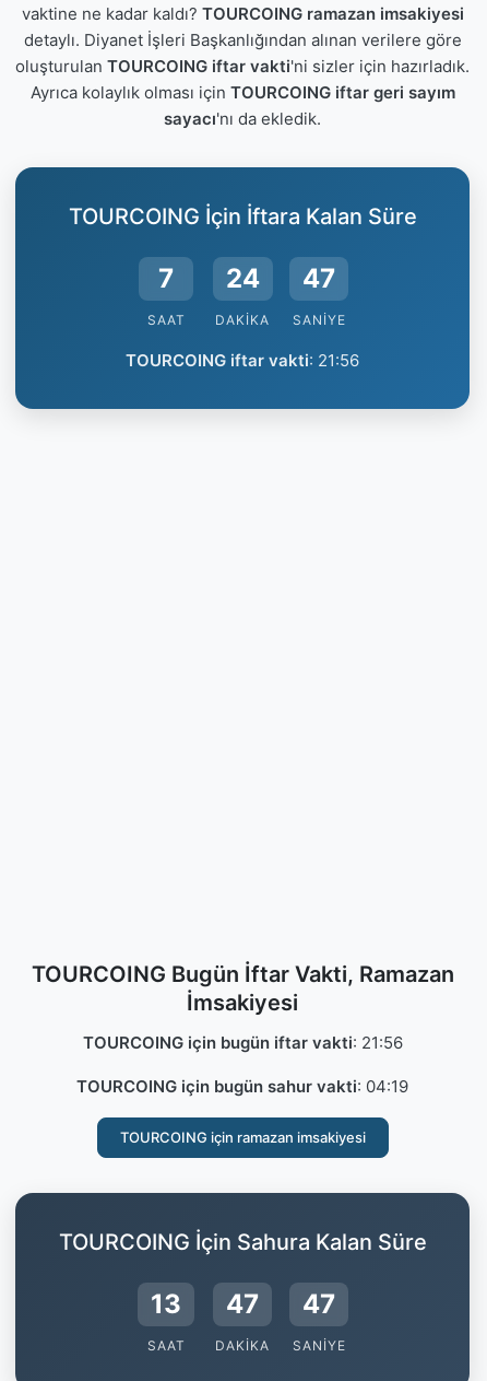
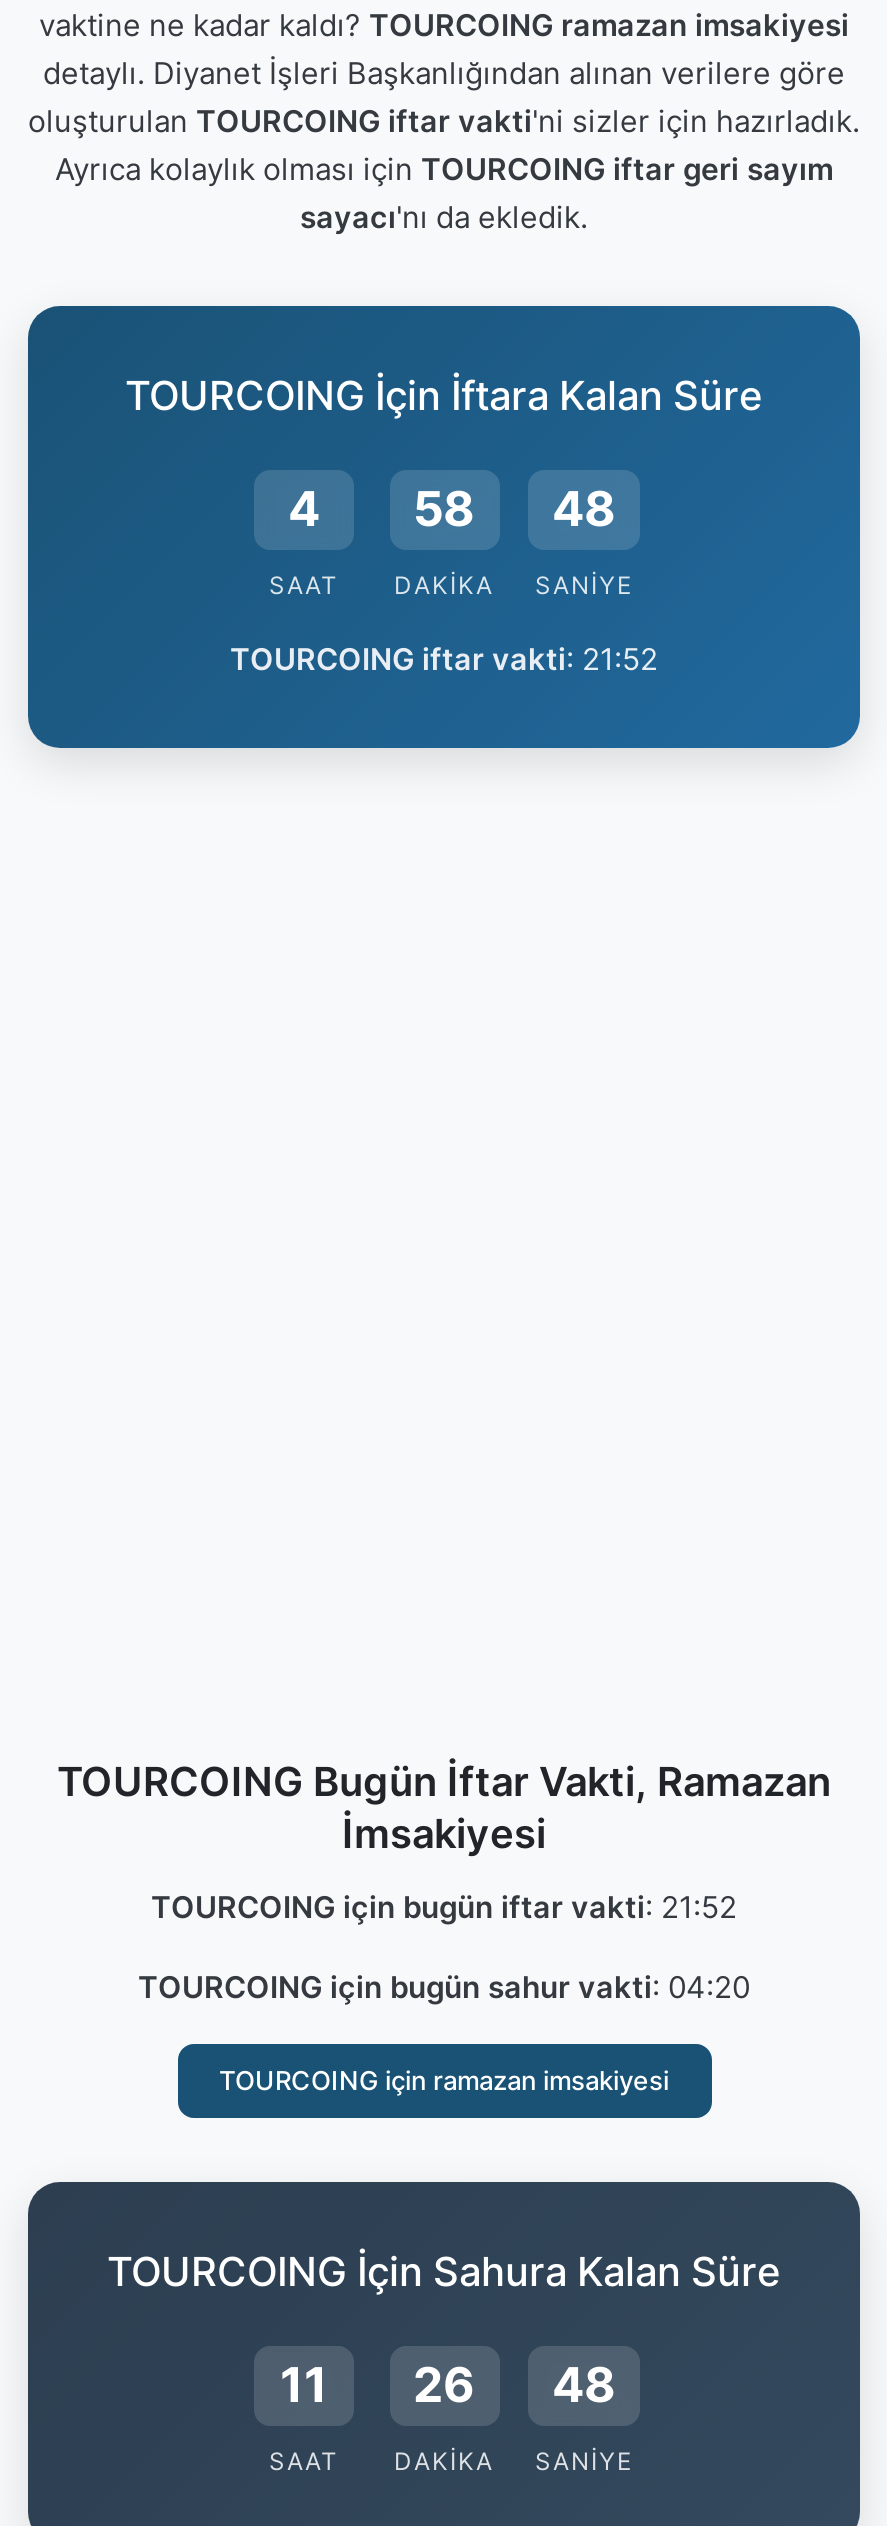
[158,262,174,294] 7 -> [288,480,320,538] 4
[225,262,259,294] 24 -> [413,480,475,538] 58
[126,350,359,371] TOURCOING iftar vakti: 21:56 -> [230,640,658,678] TOURCOING iftar vakti: 21:52
[82,1032,402,1053] TOURCOING için bugün iftar vakti: 21:56 -> [151,1888,737,1926] TOURCOING için bugün iftar vakti: 21:52
[76,1076,408,1097] TOURCOING için bugün sahur vakti: 04:19 -> [138,1968,750,2006] TOURCOING için bugün sahur vakti: 04:20
[151,1288,181,1320] 13 -> [280,2356,328,2414] 11
[226,1288,259,1320] 47 -> [413,2356,475,2414] 26

